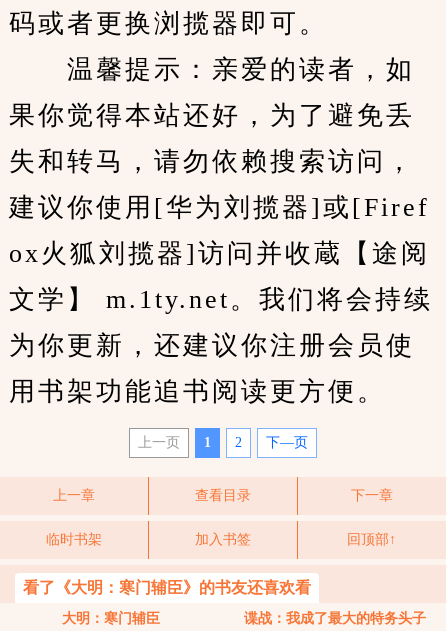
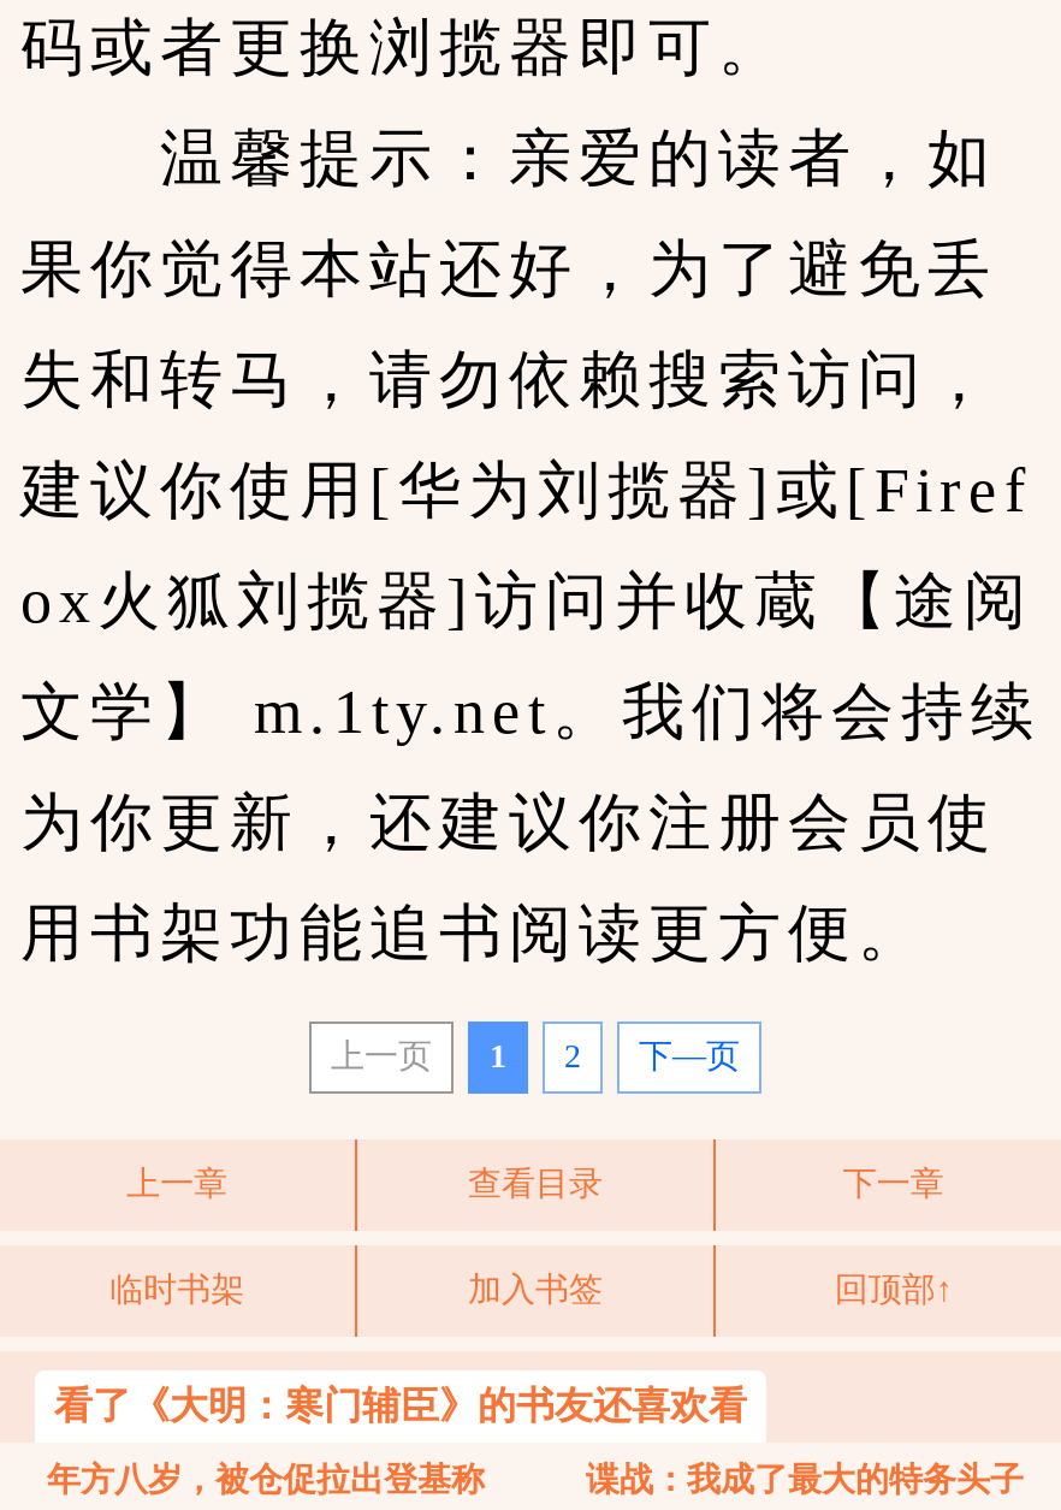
[62,611,160,626] 大明：寒门辅臣 -> [47,1462,485,1498] 年方八岁，被仓促拉出登基称

